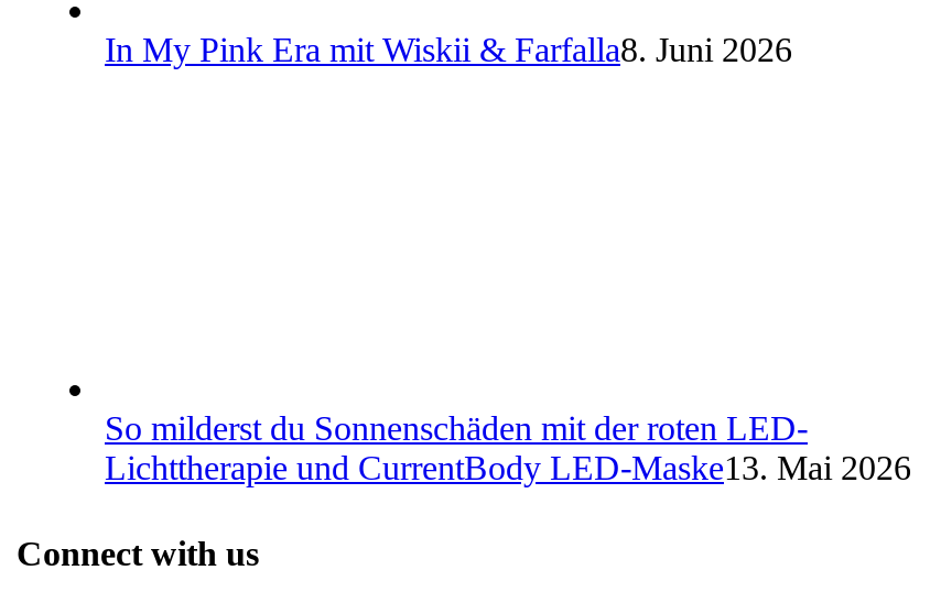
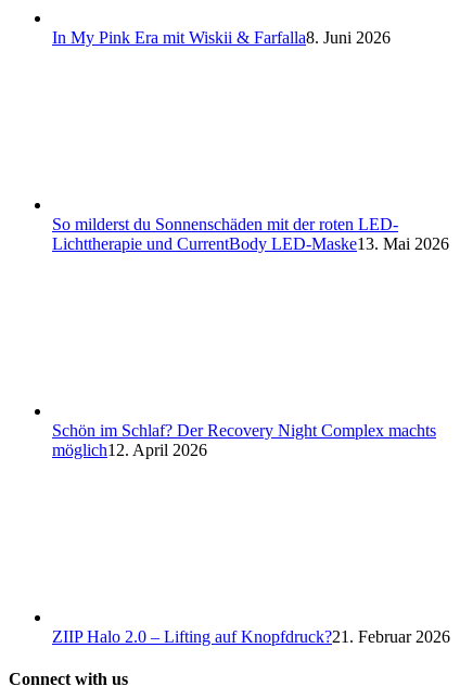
none -> [52,421,436,459] Schön im Schlaf? Der Recovery Night Complex machts | möglich 12. April 2026
none -> [52,627,450,645] ZIIP Halo 2.0 – Lifting auf Knopfdruck?21. Februar 2026

